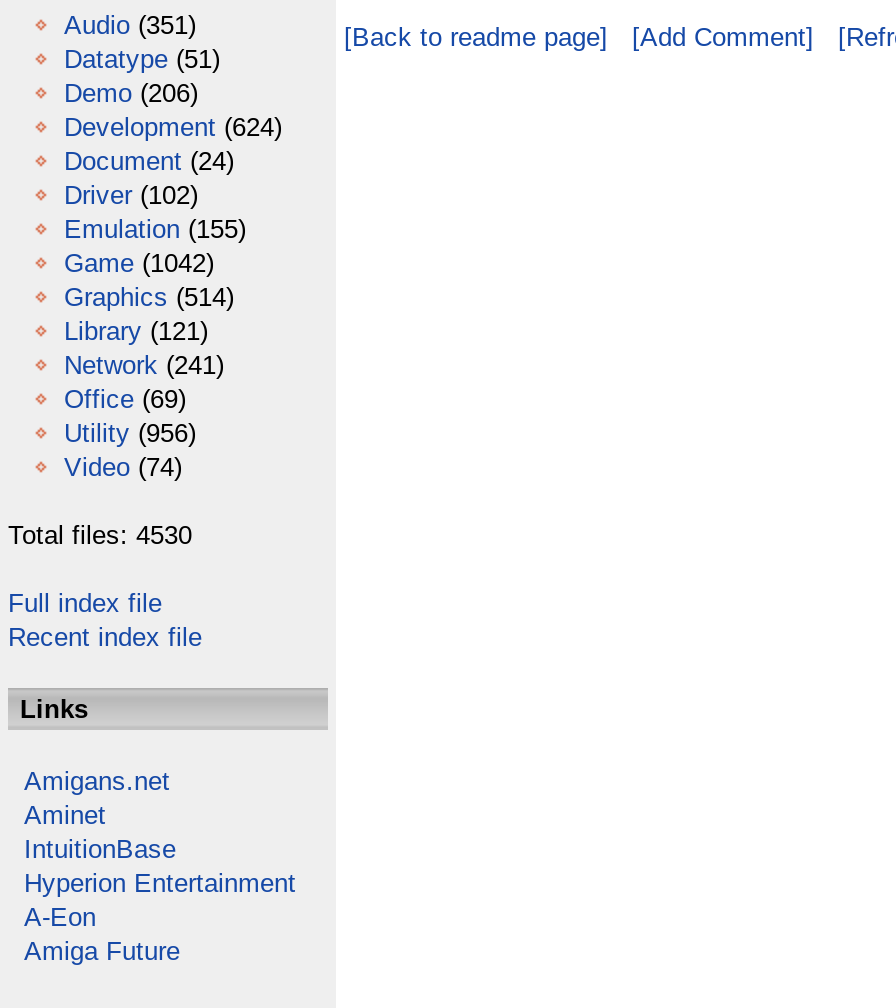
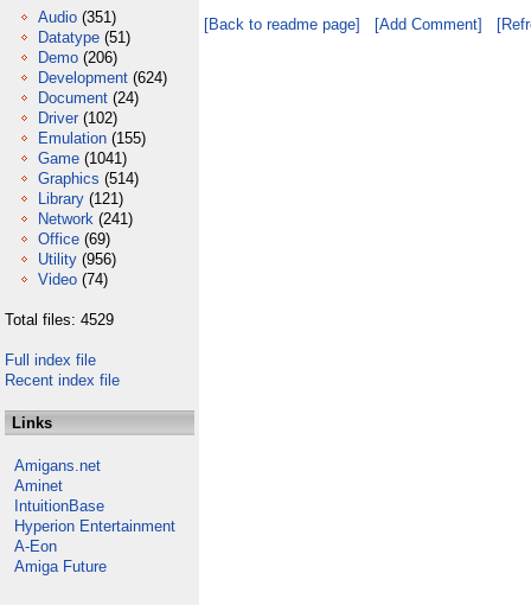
[64,248,214,278] Game (1042) -> [38,149,127,167] Game (1041)
[8,520,192,550] Total files: 4530 -> [5,311,114,329] Total files: 4529

